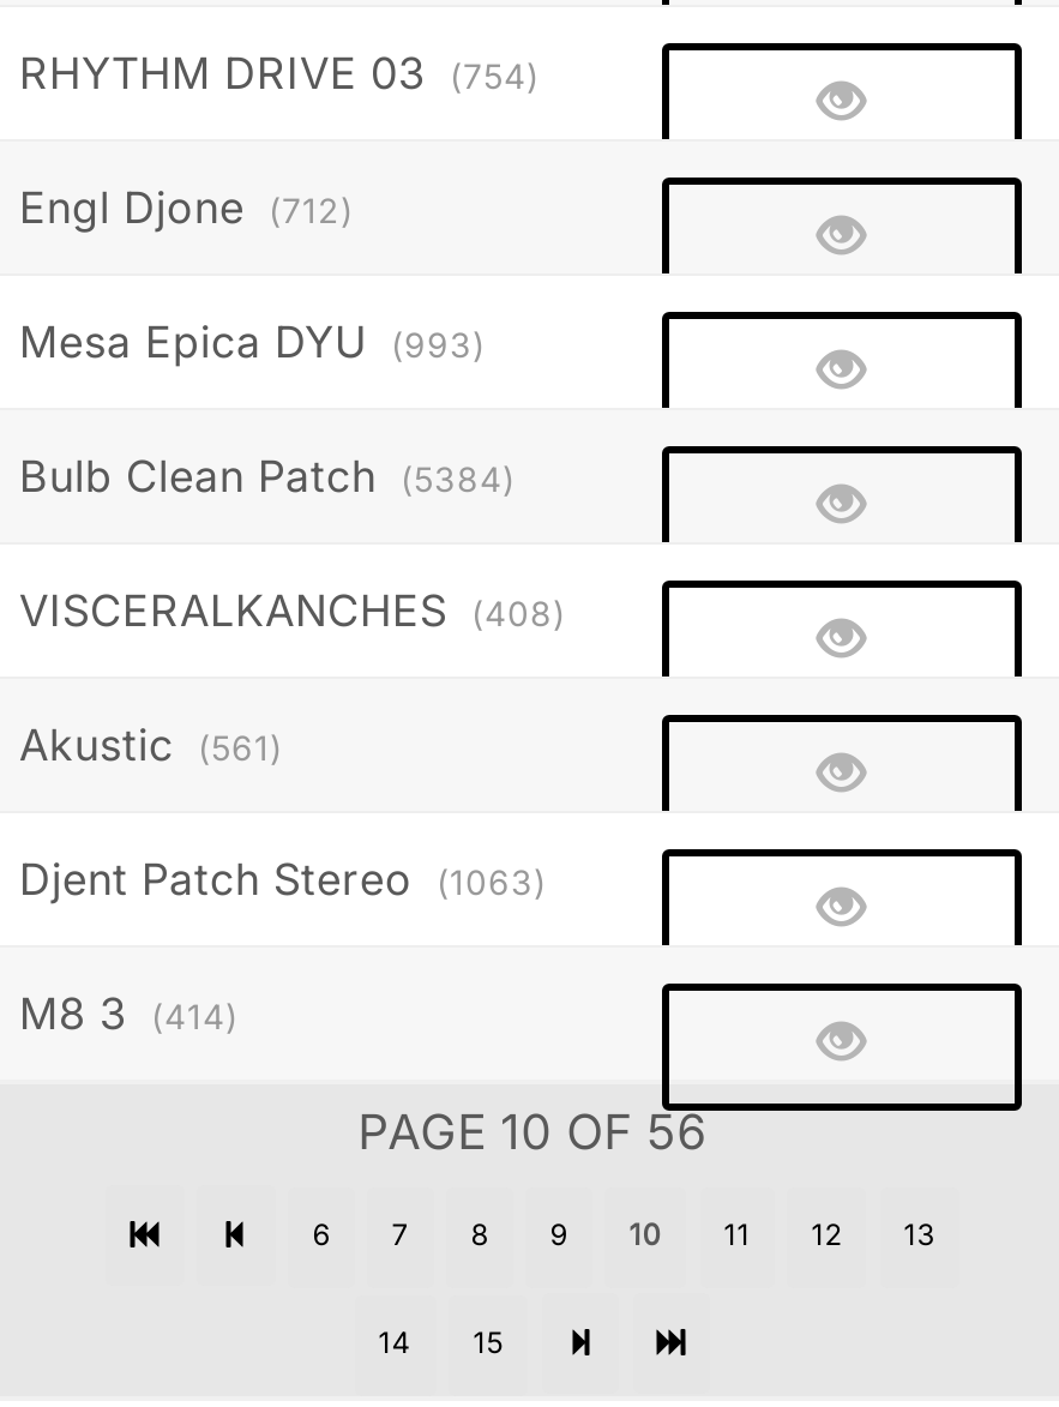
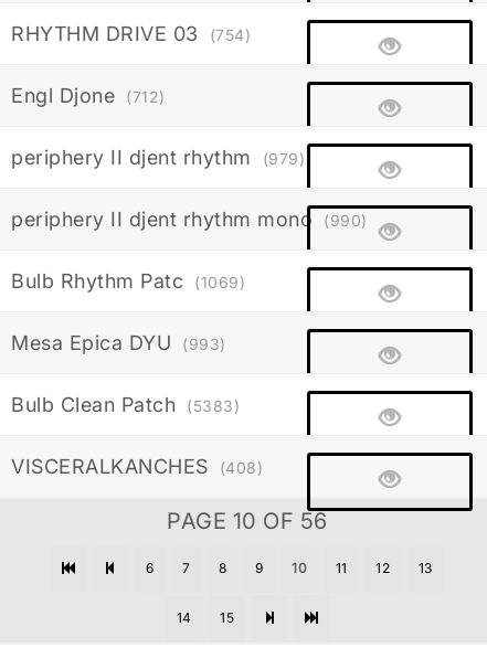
none -> [11,146,367,293] periphery II djent rhythm (979) | periphery II djent rhythm mono (990) | Bulb Rhythm Patc (1069)
moved [19,317,486,367] -> [11,331,226,354]: Mesa Epica DYU (993)
[19,451,516,501] Bulb Clean Patch (5384) -> [11,393,240,416] Bulb Clean Patch (5383)
moved [19,585,566,636] -> [11,455,263,478]: VISCERALKANCHES (408)
[19,720,547,1039] Akustic (561) | Djent Patch Stereo (1063) | M8 3 (414) -> none

